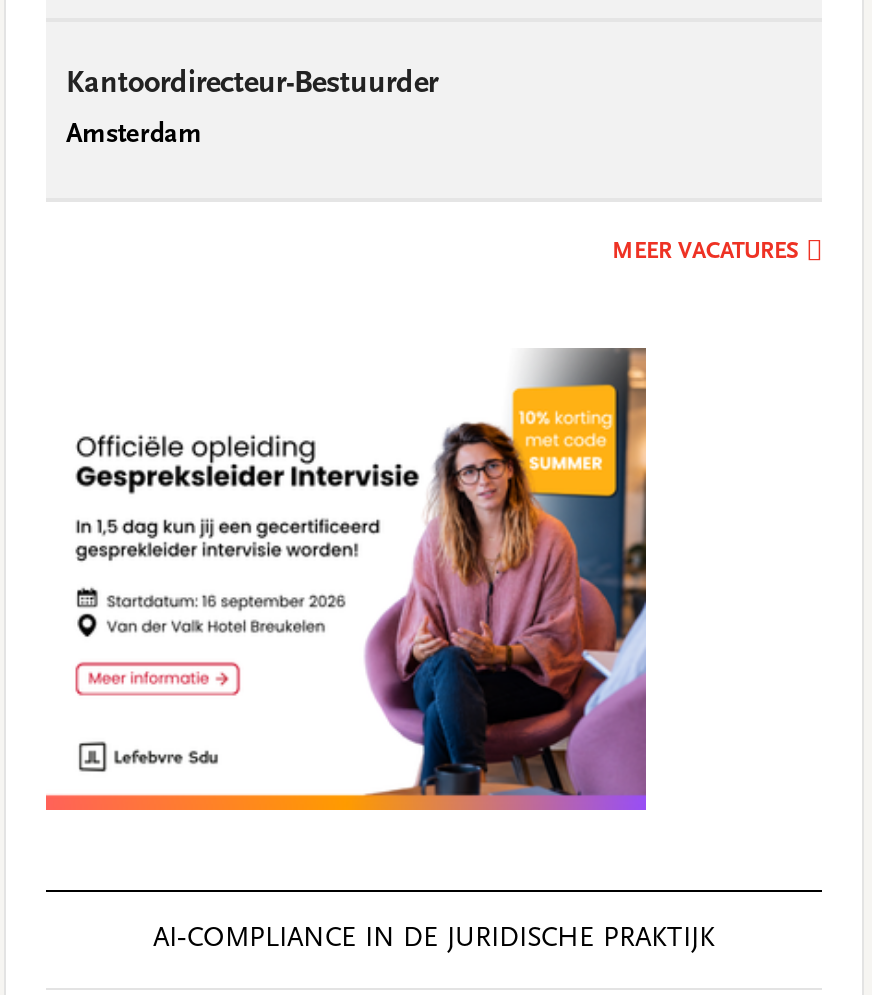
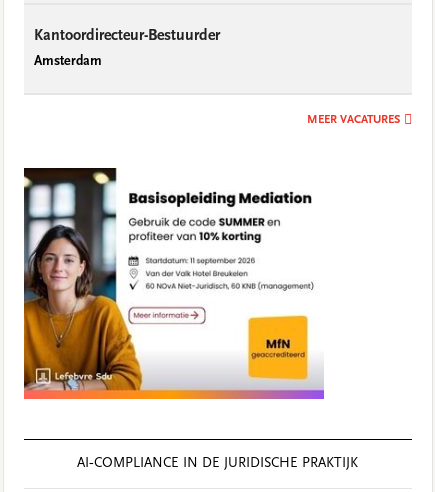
[46,346,648,798] [image] -> [23,167,324,392] [image]

